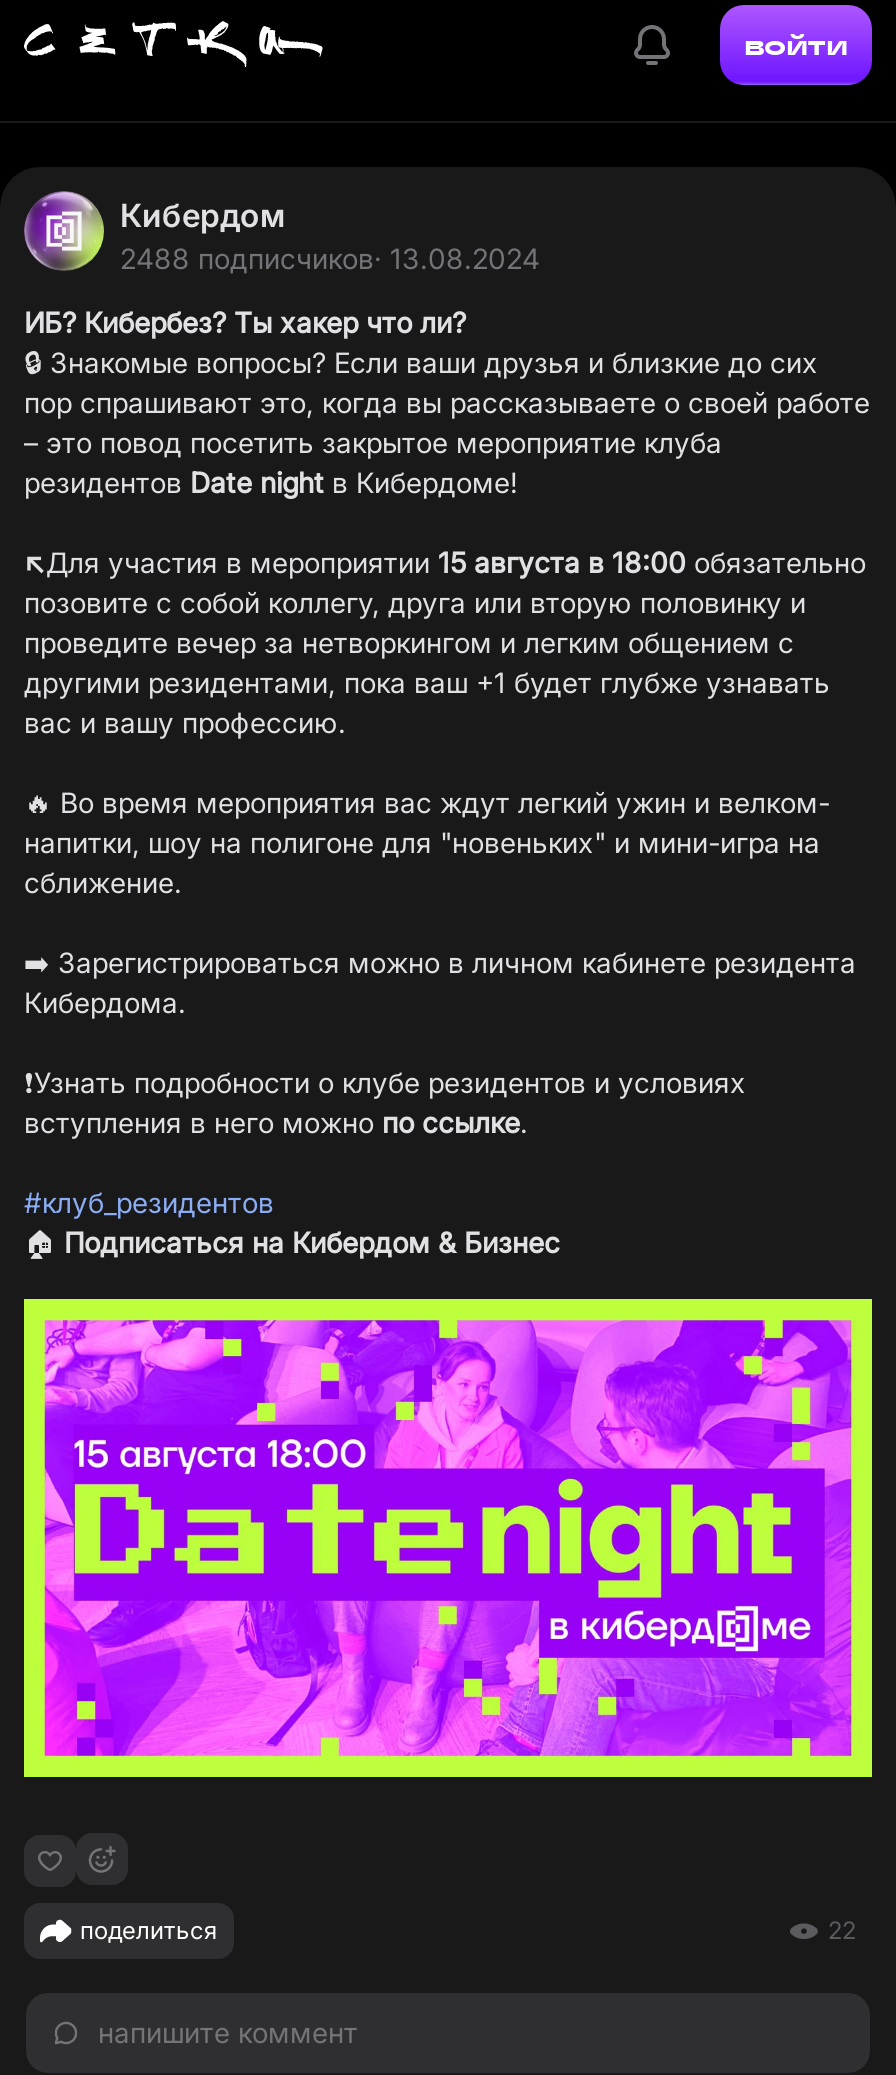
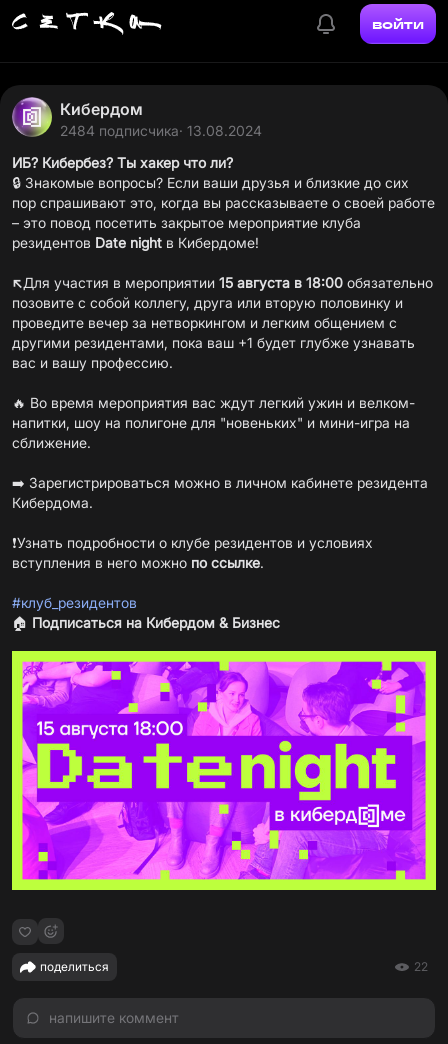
[120,241,540,275] 2488 подписчиков · 13.08.2024 -> [60,122,262,139] 2484 подписчика · 13.08.2024

